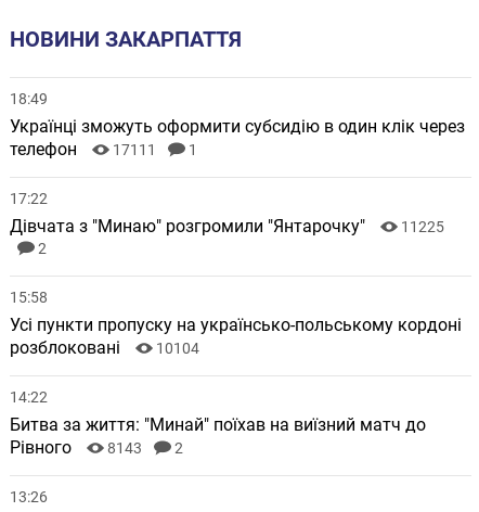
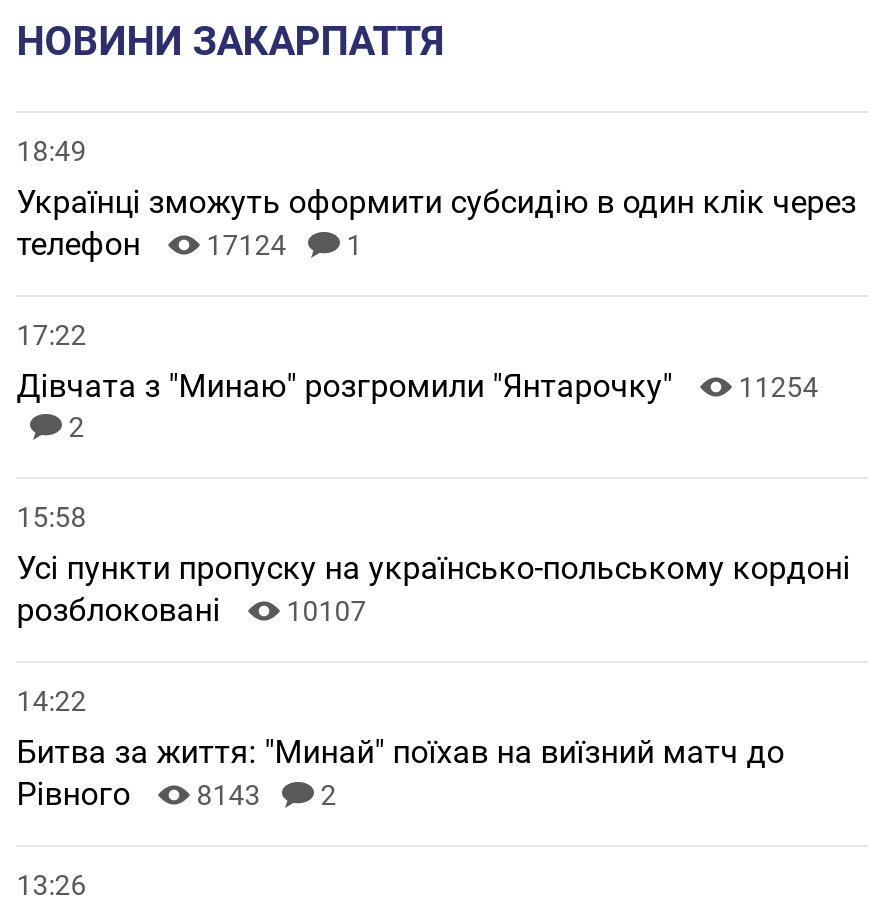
[10,139,197,160] телефон 17111 1 -> [16,225,362,263] телефон 17124 1
[10,216,445,237] Дівчата з "Минаю" розгромили "Янтарочку" 11225 -> [16,367,818,405] Дівчата з "Минаю" розгромили "Янтарочку" 11254
[10,338,200,358] розблоковані 10104 -> [16,591,366,629] розблоковані 10107

